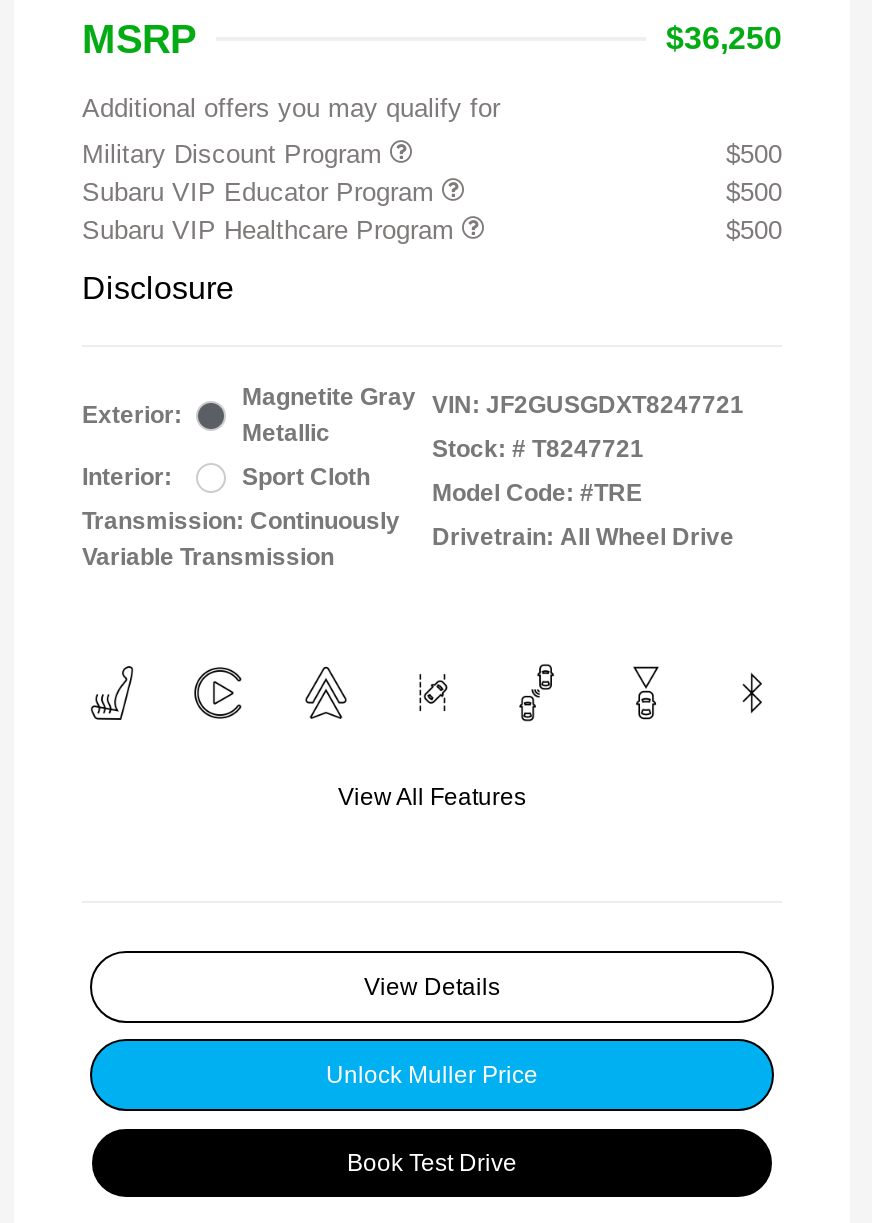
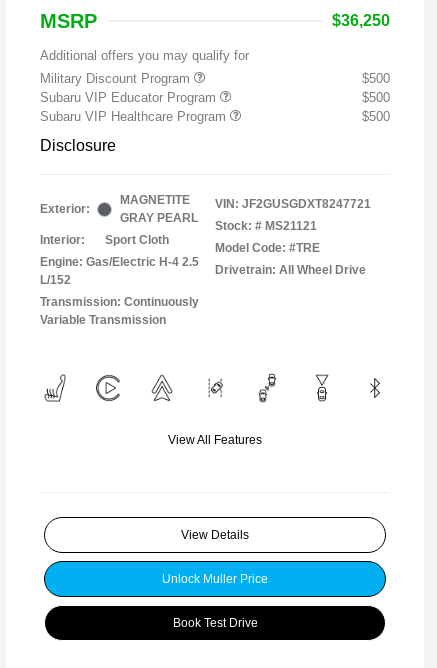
[242,383,416,447] Magnetite Gray | Metallic -> [120,193,198,225] MAGNETITE | GRAY PEARL
[432,435,644,463] Stock: # T8247721 -> [215,219,317,233] Stock: # MS21121
none -> [40,255,199,287] Engine: Gas/Electric H-4 2.5 | L/152

